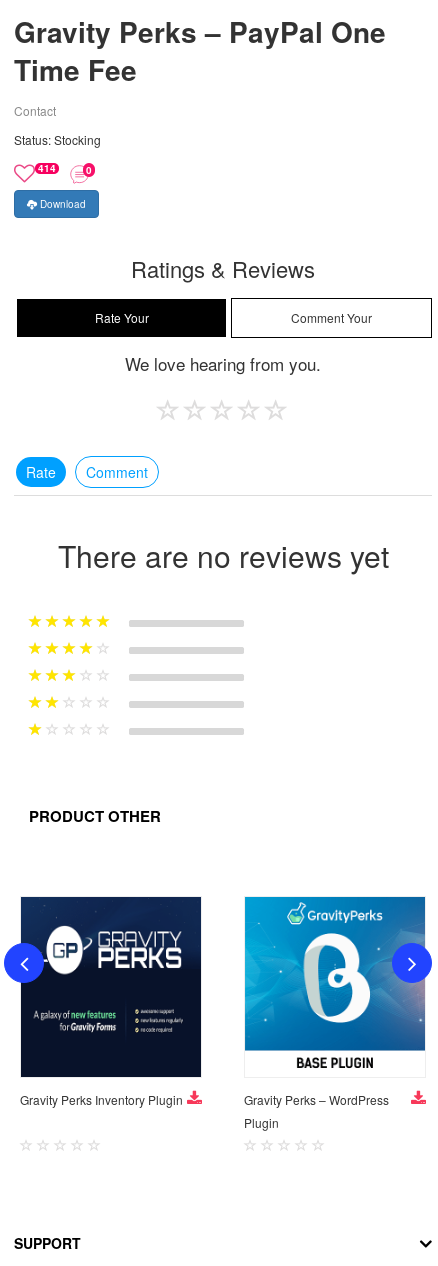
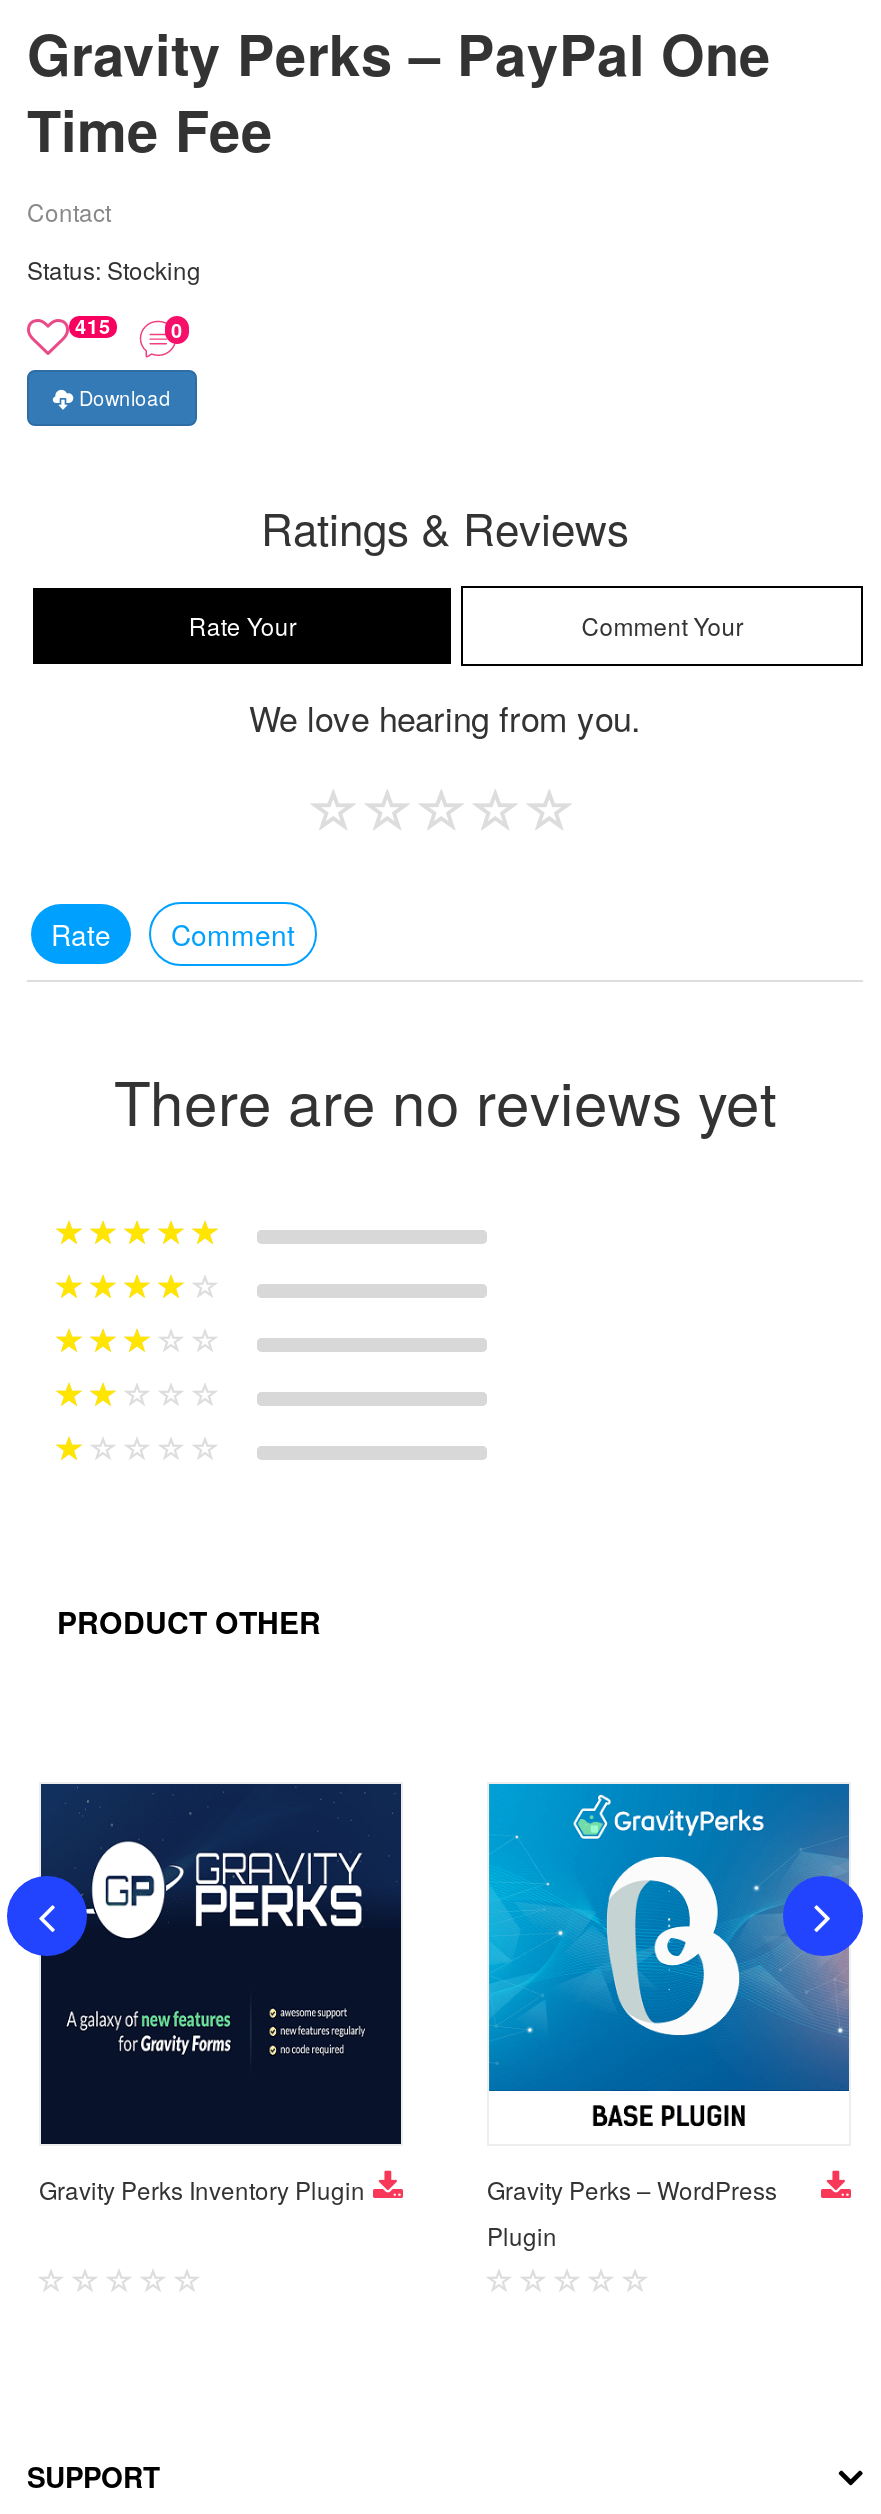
[38,161,56,175] 414 -> [75,311,111,339] 415

